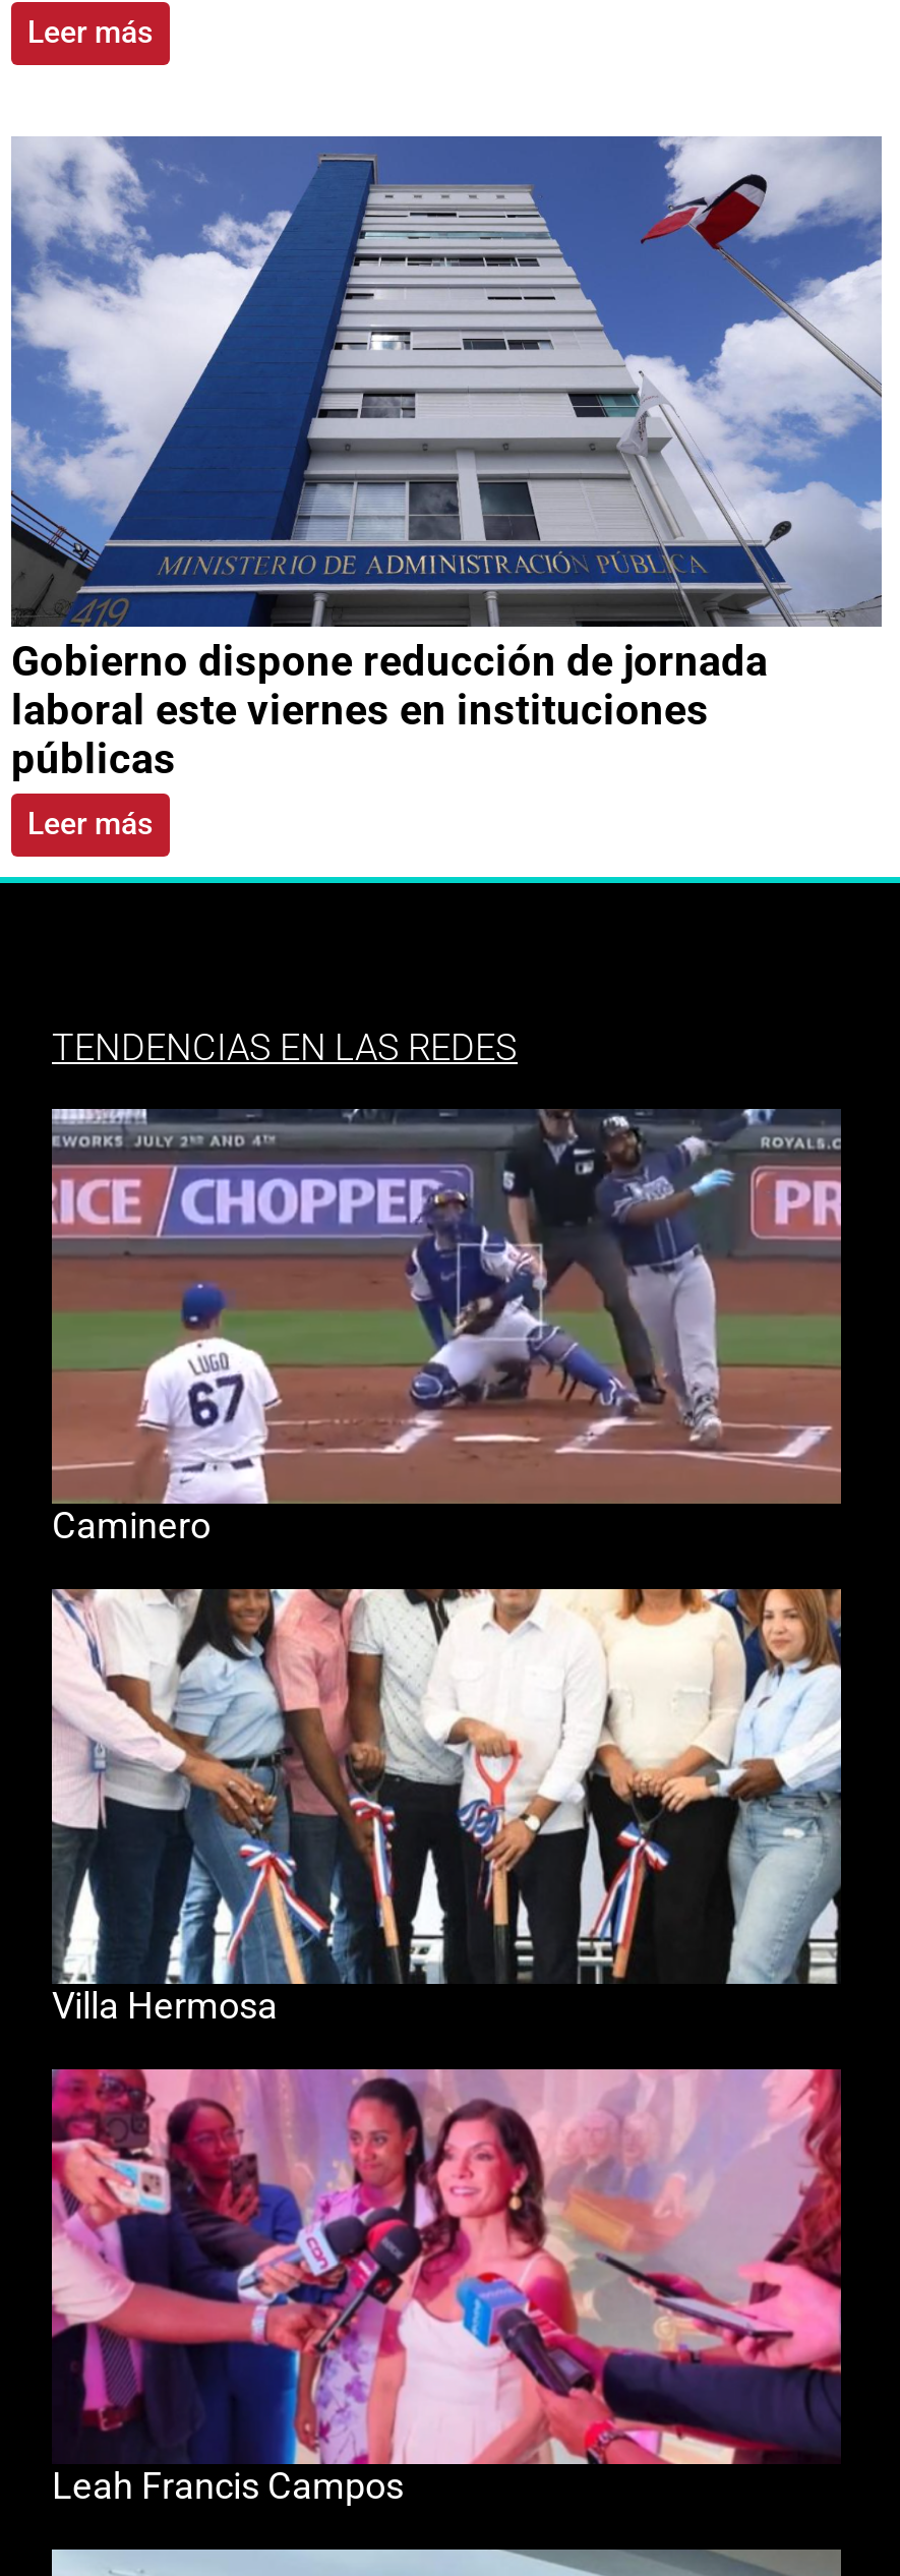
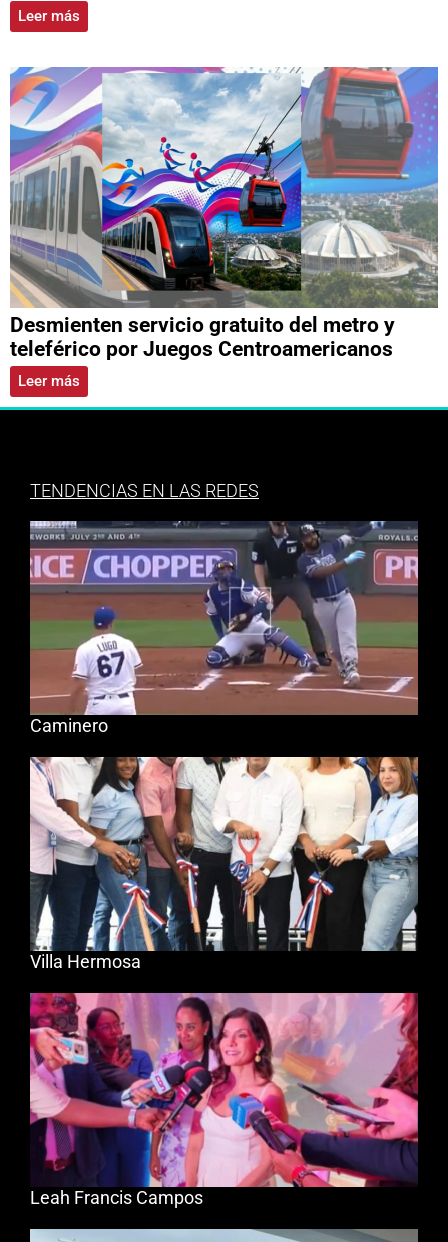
[11,134,882,783] [image] | Gobierno dispone reducción de jornada | laboral este viernes en instituciones | públicas -> [10,66,438,361] [image] | Desmienten servicio gratuito del metro y | teleférico por Juegos Centroamericanos

